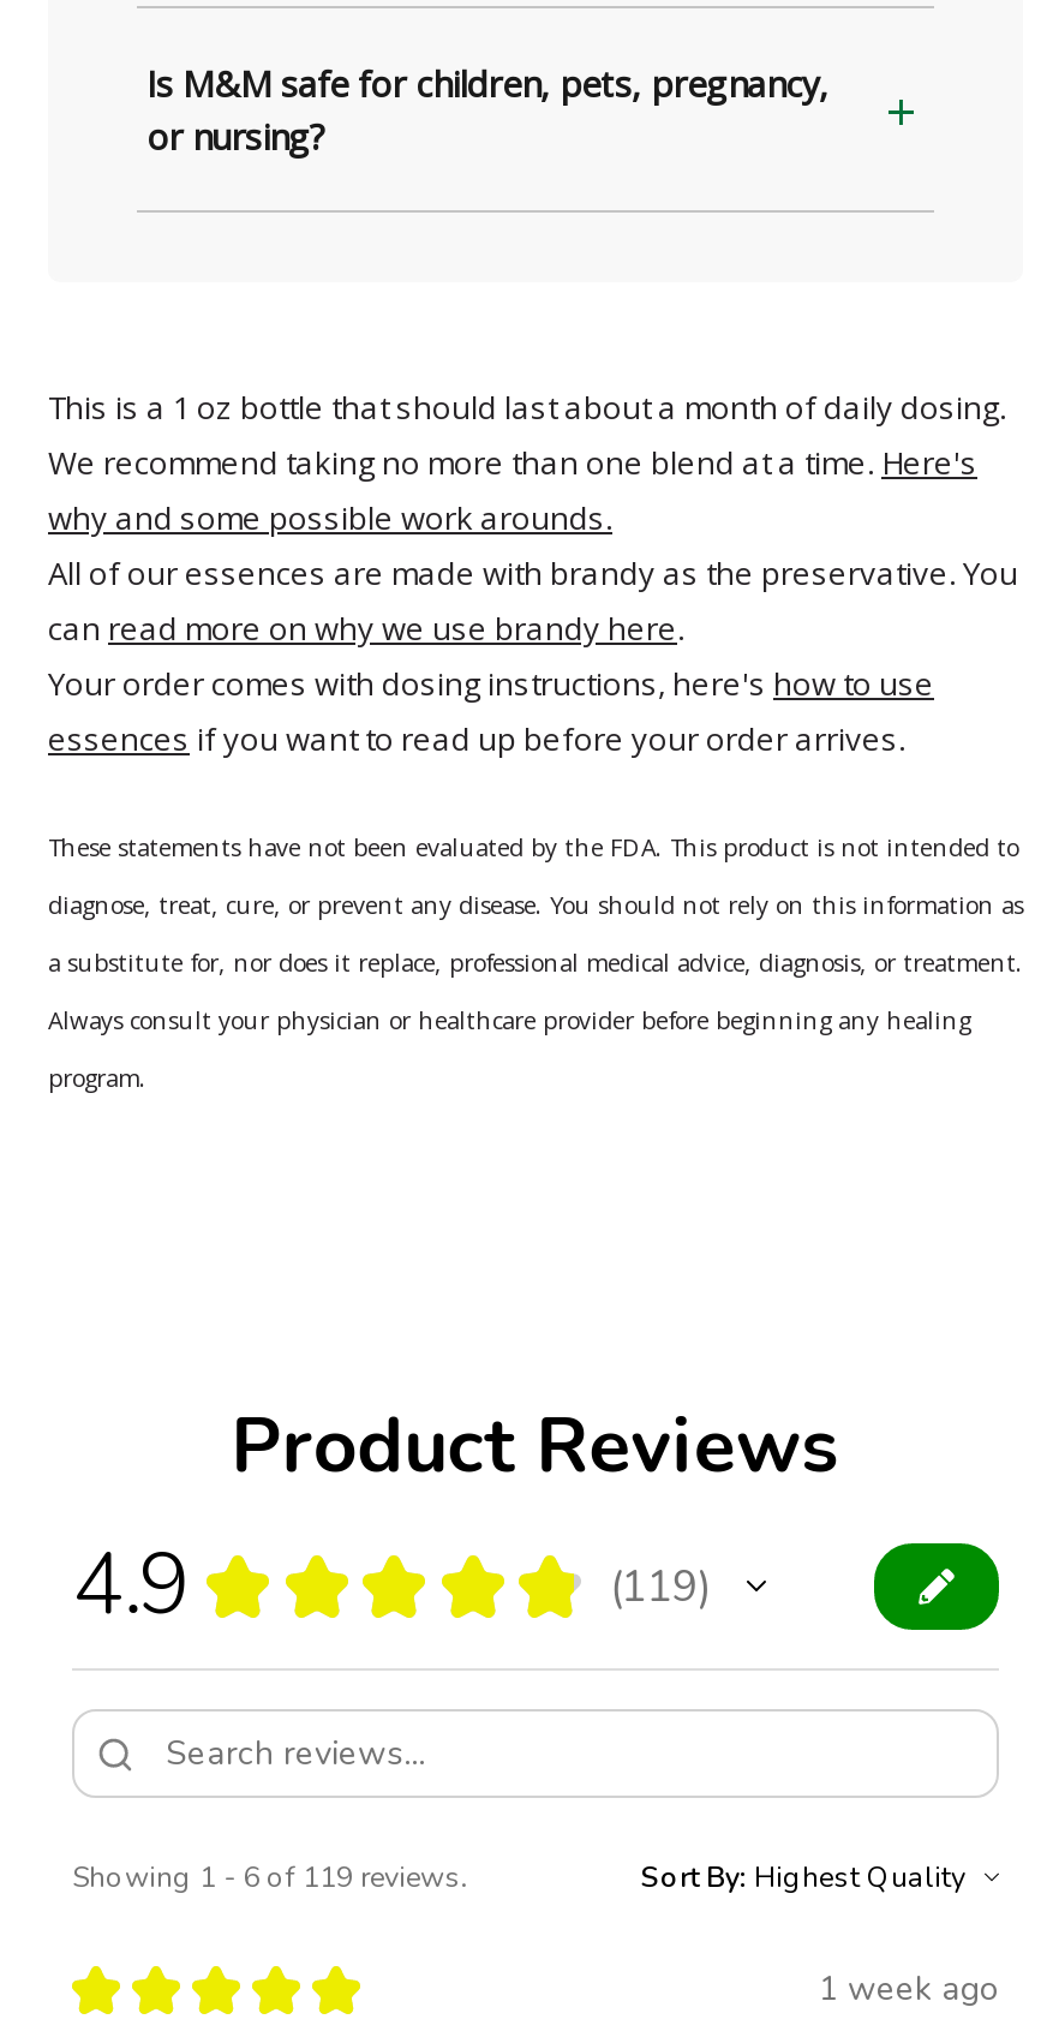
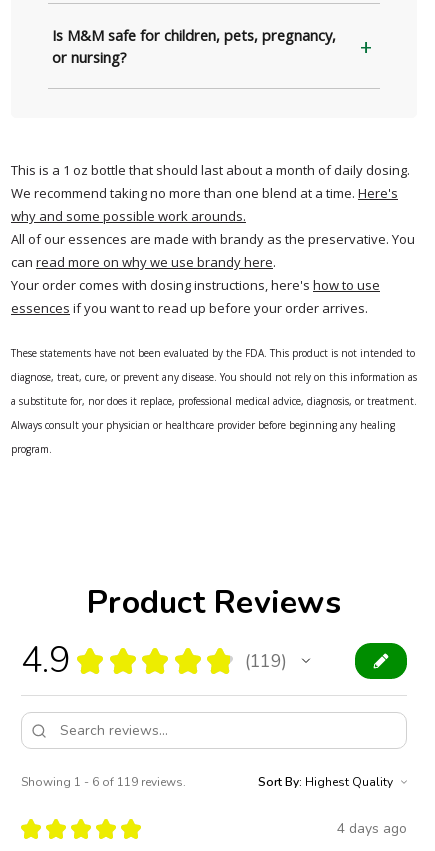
[819,1967,999,2012] 1 week ago -> [337,819,407,838] 4 days ago

